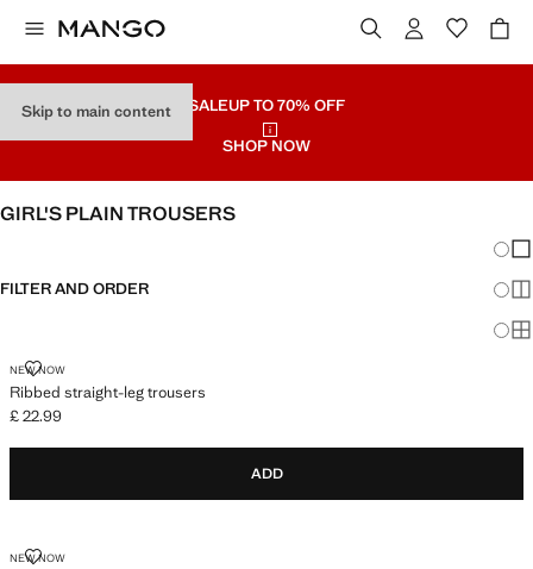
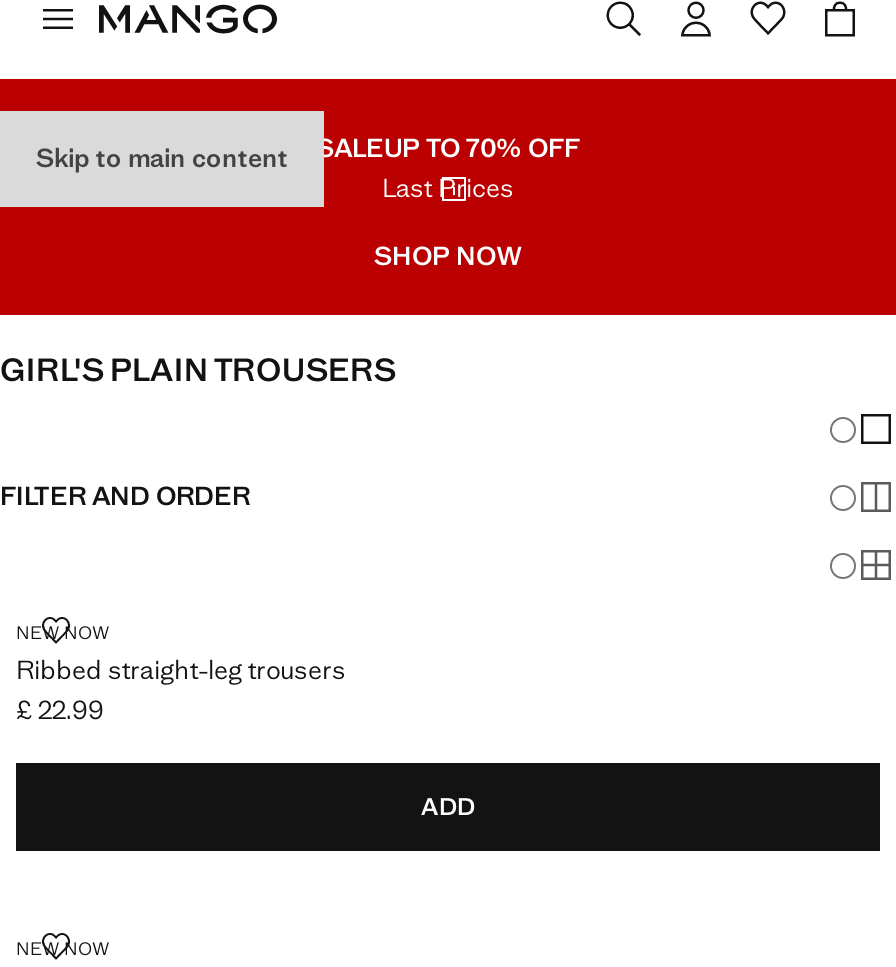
none -> [382,171,514,205] Last Prices

